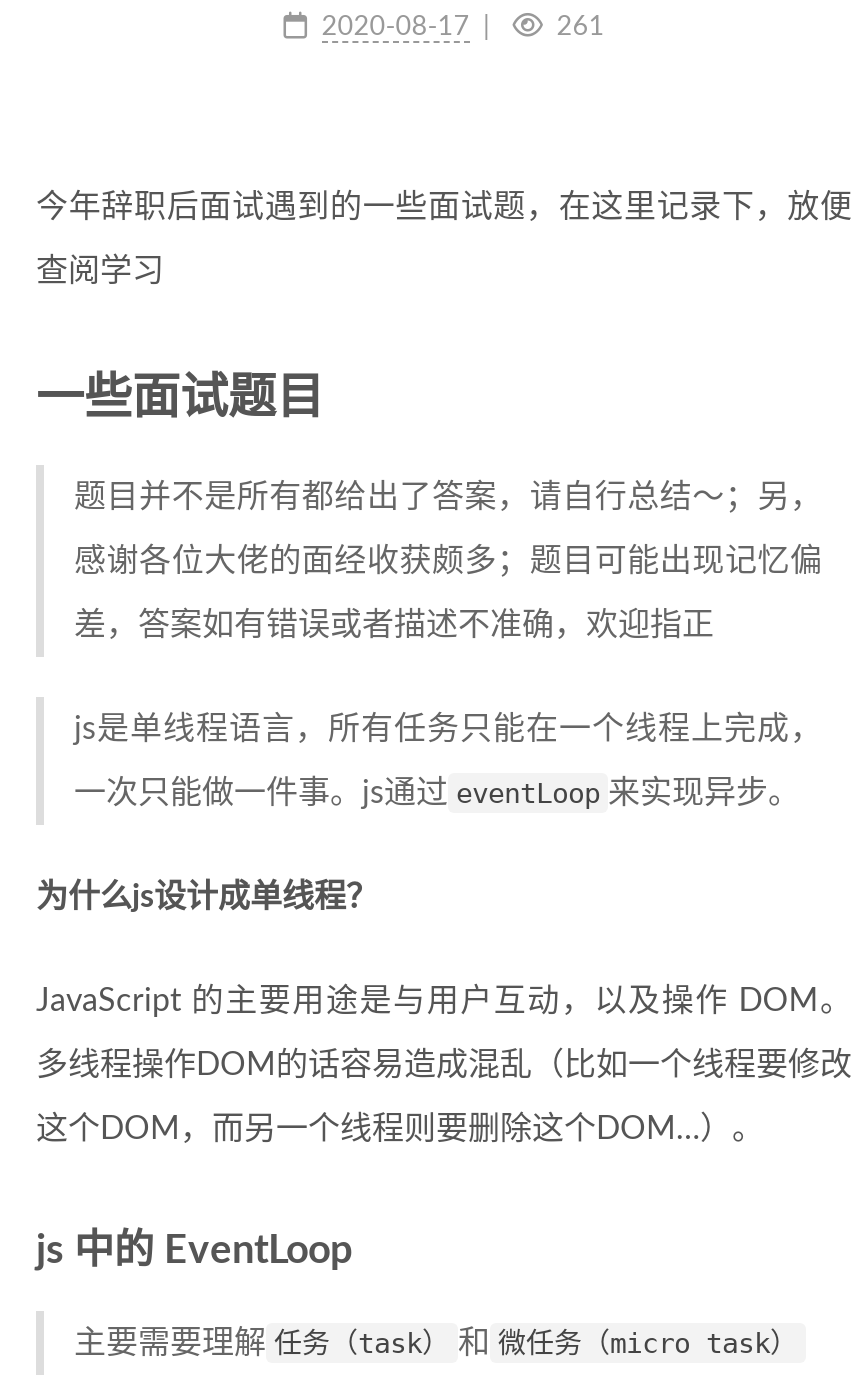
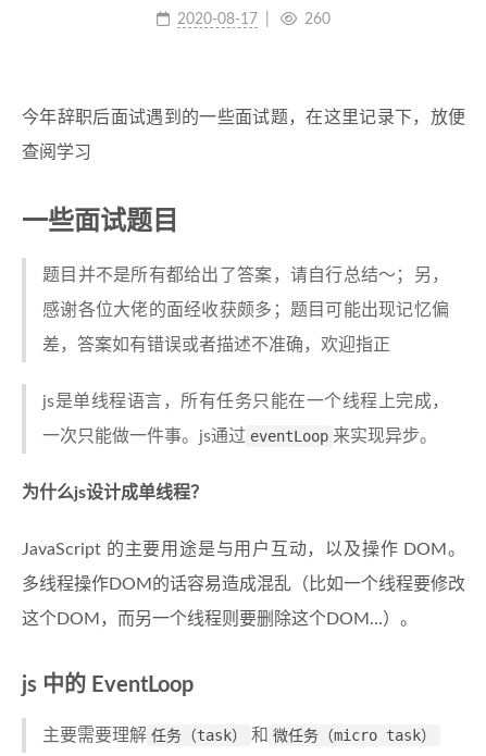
[556,13,604,41] 261 -> [305,12,331,27] 260

